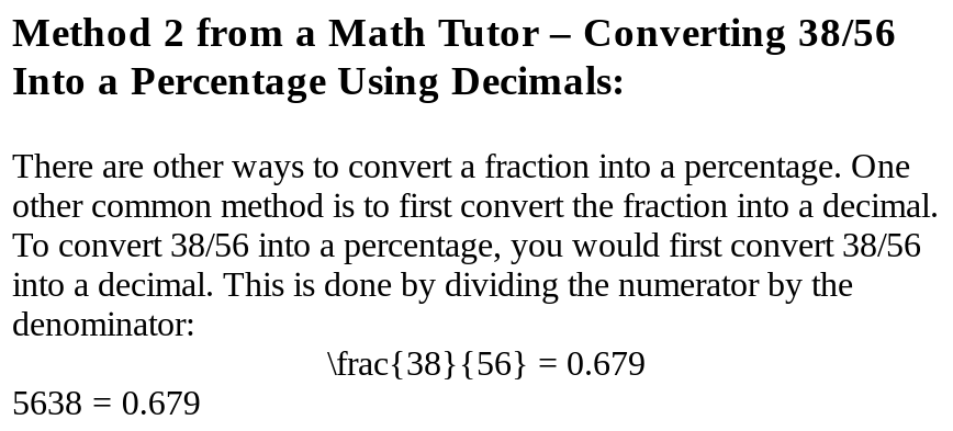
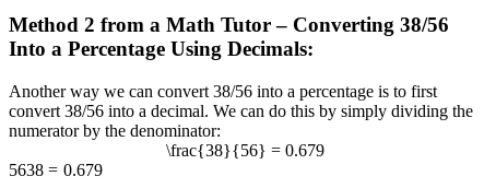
[12,146,939,342] There are other ways to convert a fraction into a percentage. One | other common method is to first convert the fraction into a decimal. | To convert 38/56 into a percentage, you would first convert 38/56 | into a decimal. This is done by dividing the numerator by the | denominator: -> [9,82,473,140] Another way we can convert 38/56 into a percentage is to first | convert 38/56 into a decimal. We can do this by simply dividing the | numerator by the denominator:

